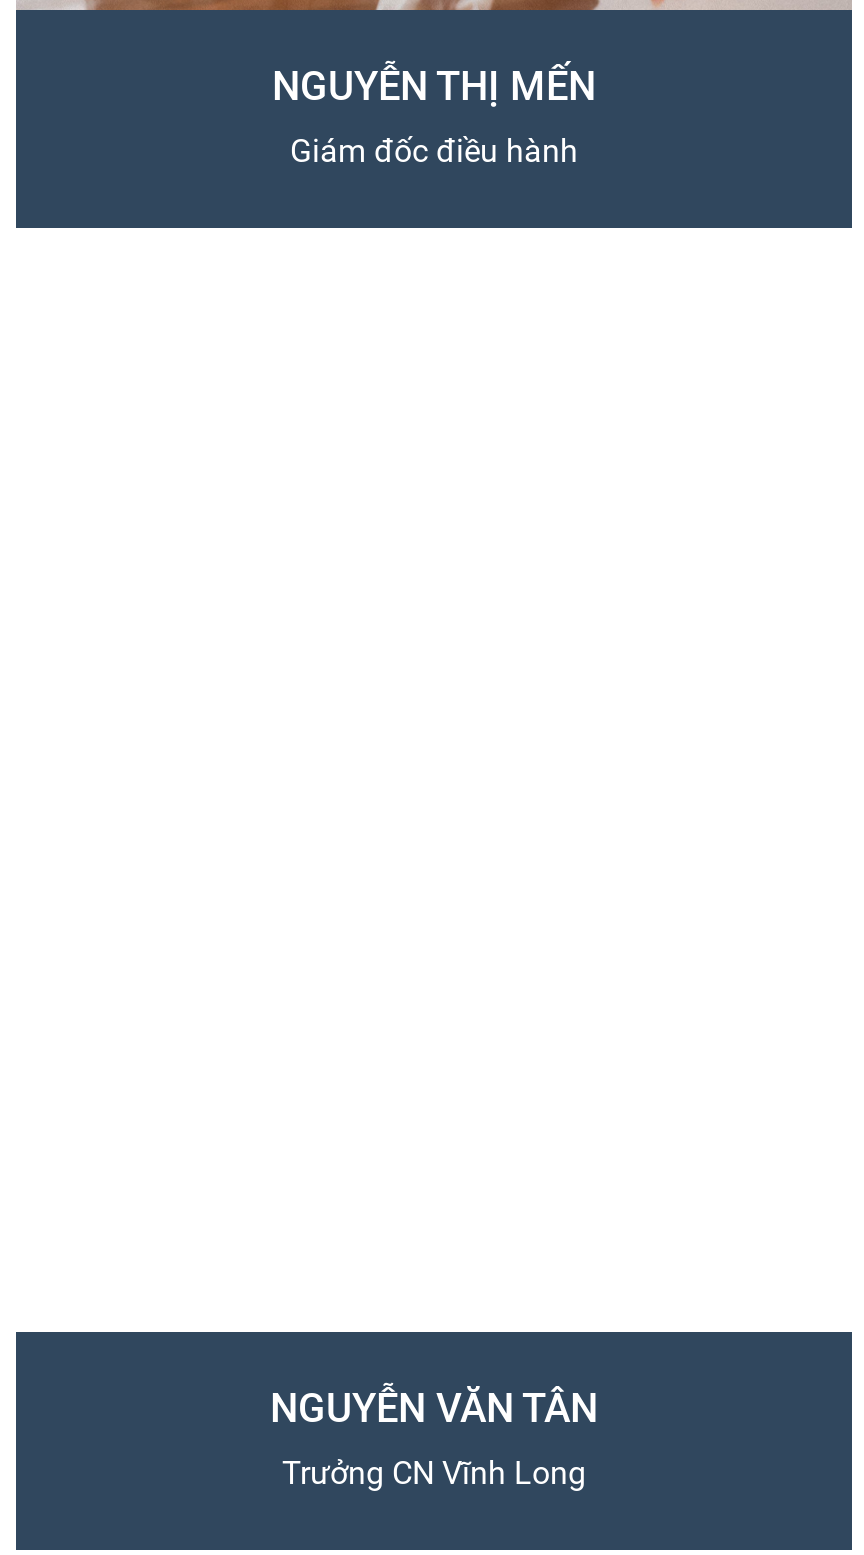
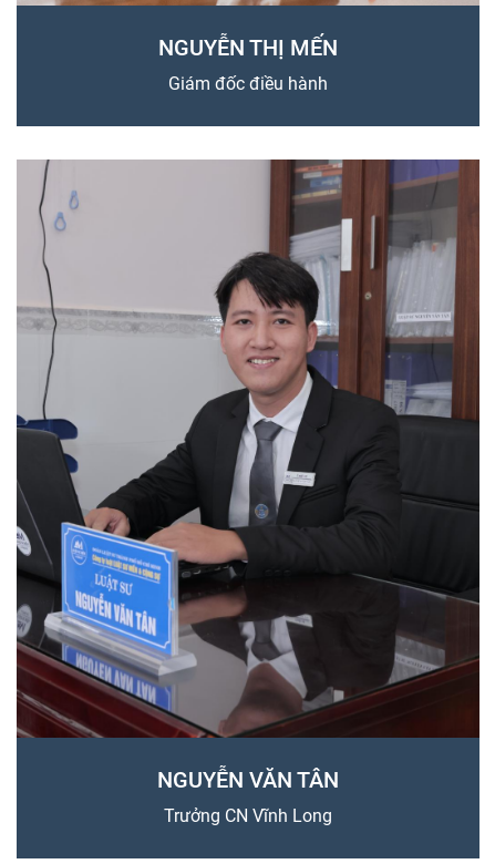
none -> [16,158,481,739] [image]

